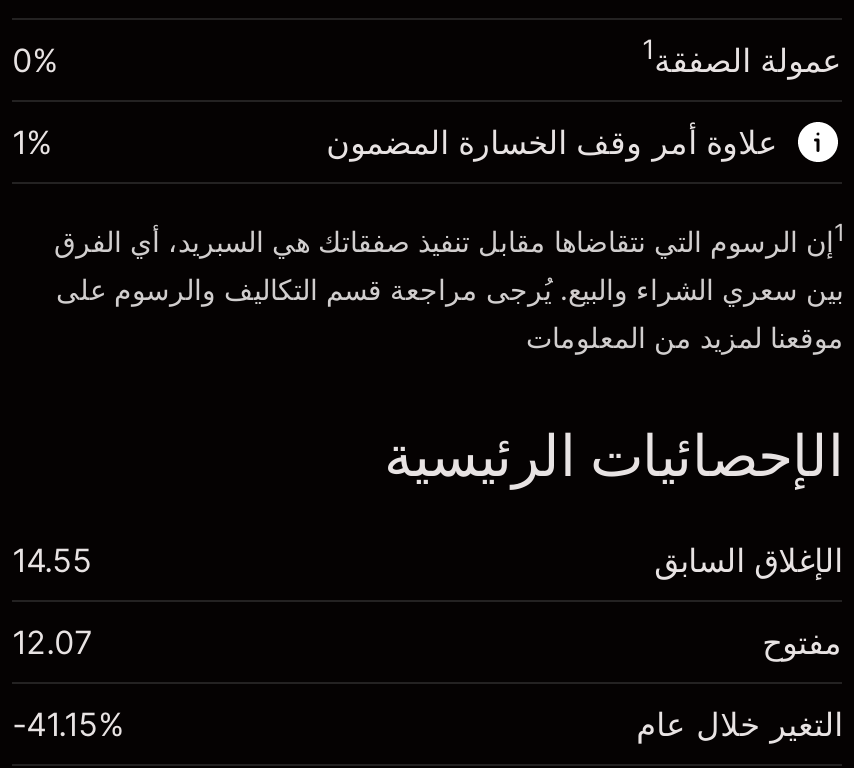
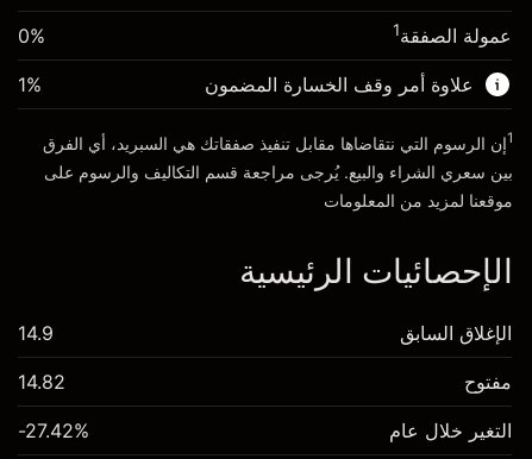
[12,540,92,580] 14.55 -> [18,321,54,345] 14.9
[12,622,92,662] 12.07 -> [18,370,66,394] 14.82
[12,704,124,744] -41.15% -> [18,419,89,442] -27.42%

